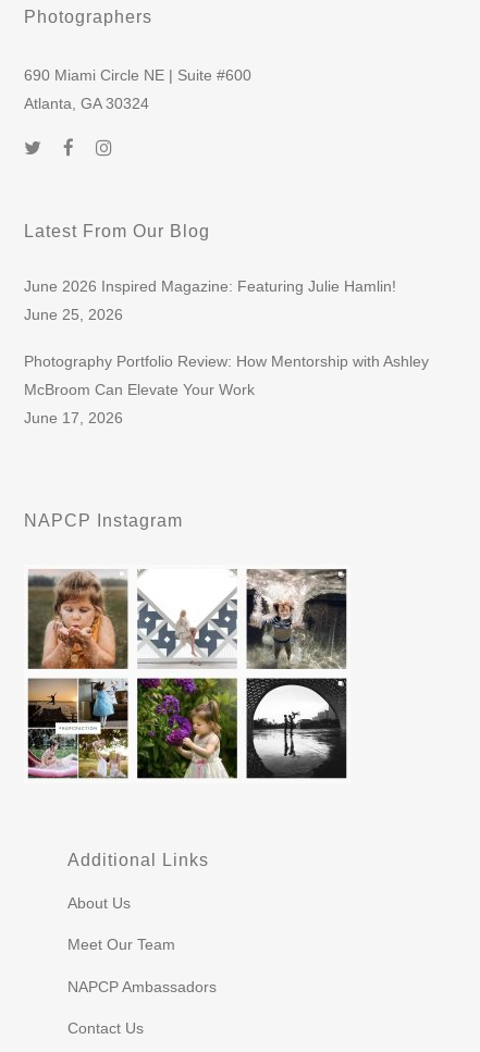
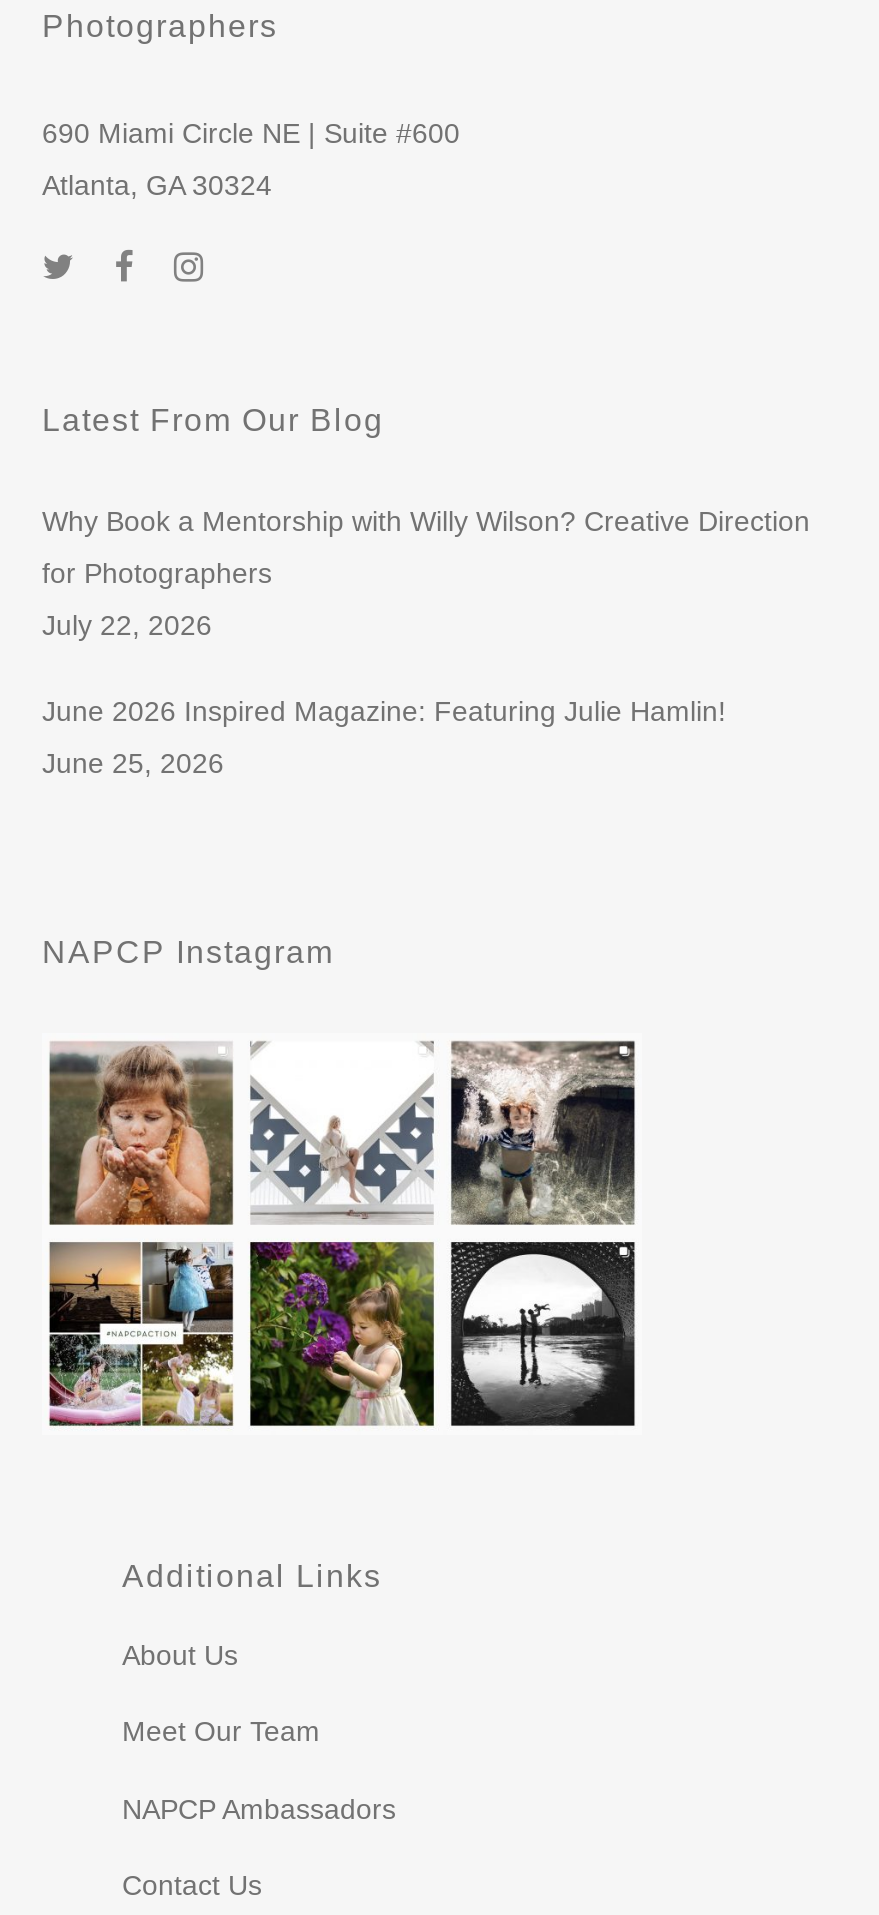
none -> [42,505,810,641] Why Book a Mentorship with Willy Wilson? Creative Direction | for Photographers | July 22, 2026
moved [24,278,396,323] -> [42,695,726,779]: June 2026 Inspired Magazine: Featuring Julie Hamlin! | June 25, 2026
[24,353,429,427] Photography Portfolio Review: How Mentorship with Ashley | McBroom Can Elevate Your Work | June 17, 2026 -> none

